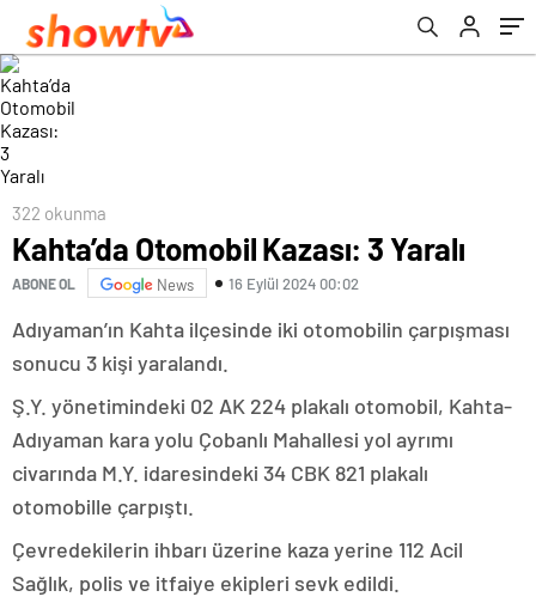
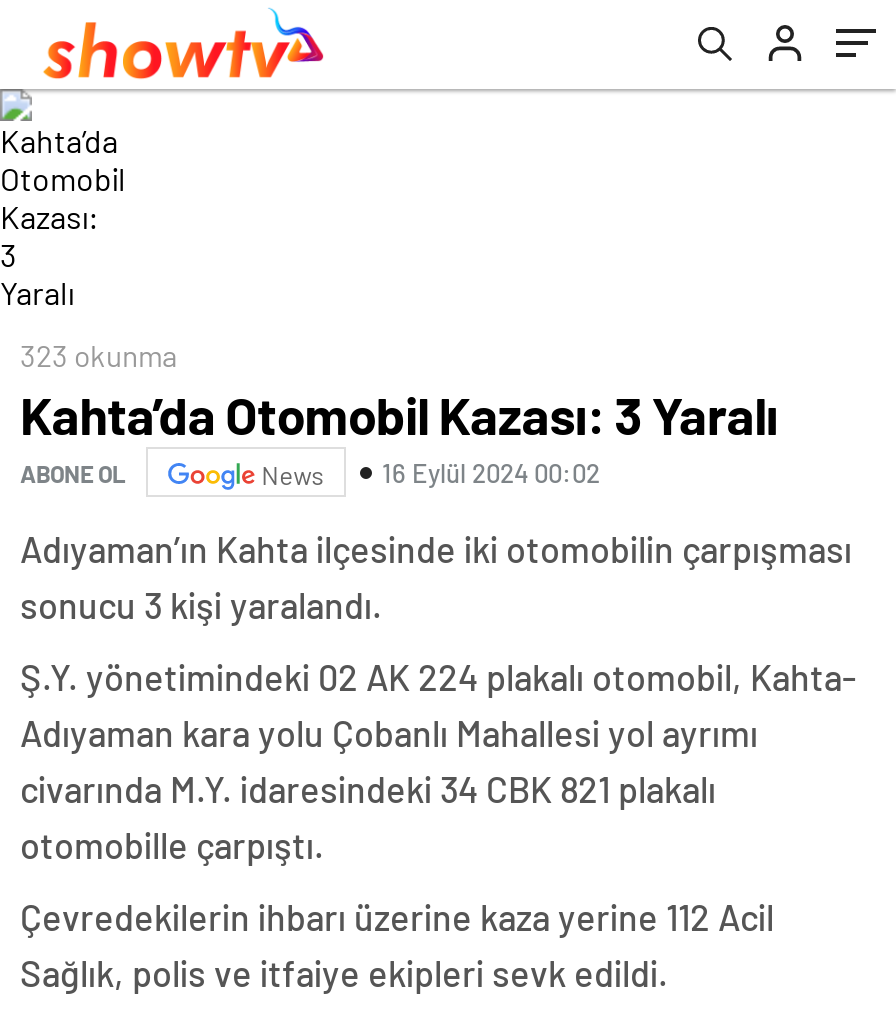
[12,202,106,224] 322 okunma -> [20,337,178,373] 323 okunma

